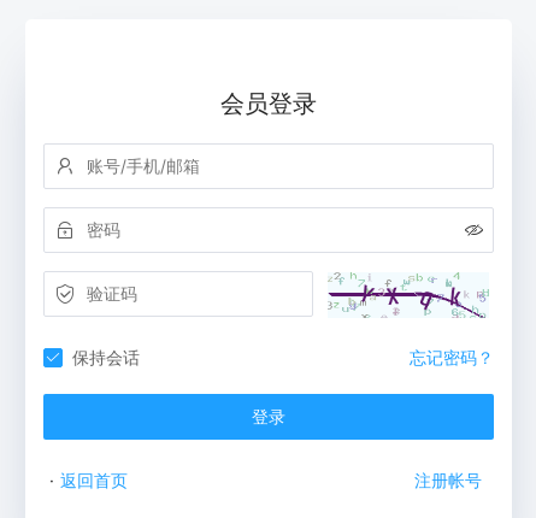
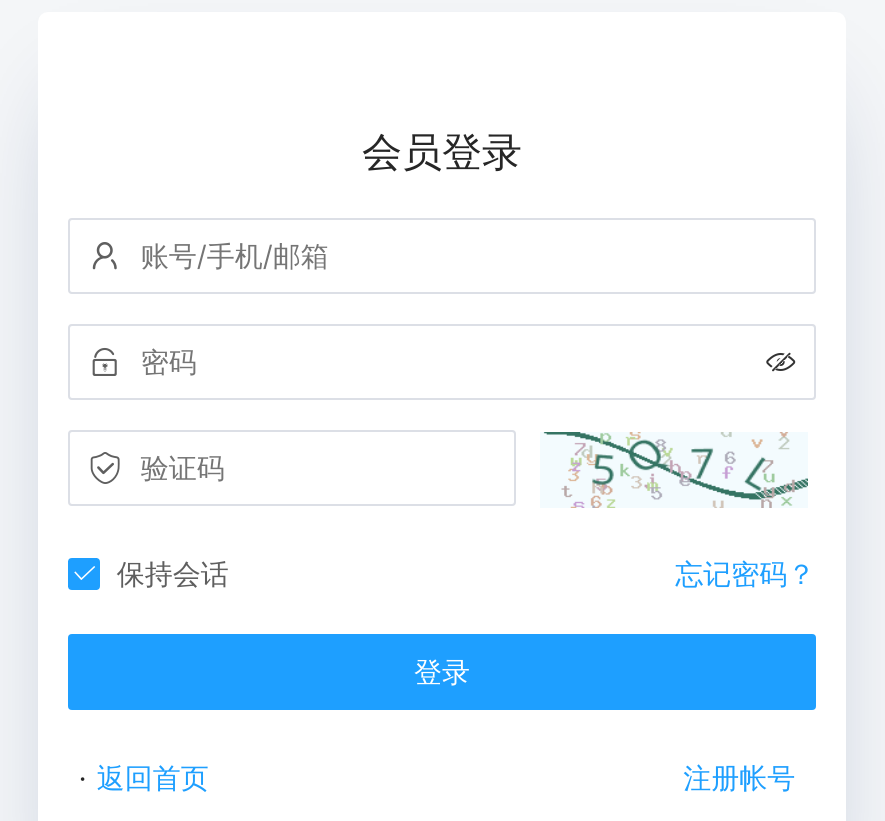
[328,272,489,319] [image] -> [544,430,810,508] [image]

